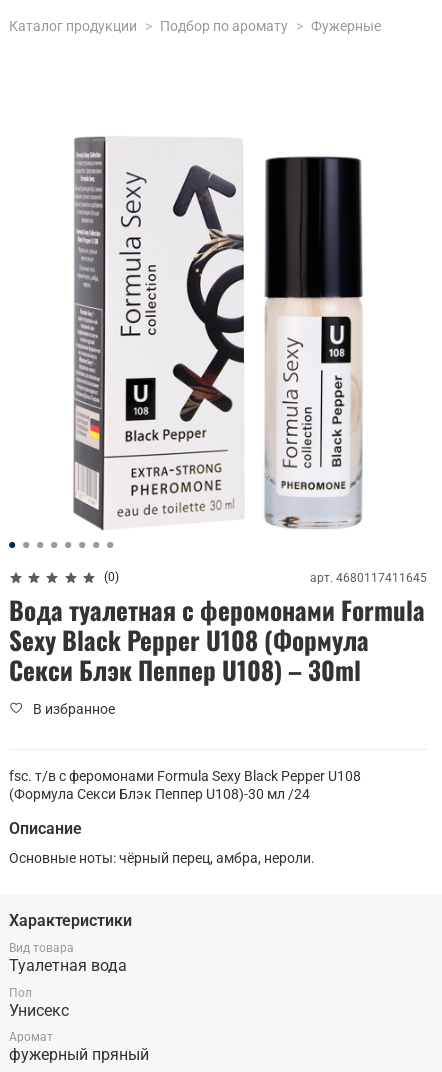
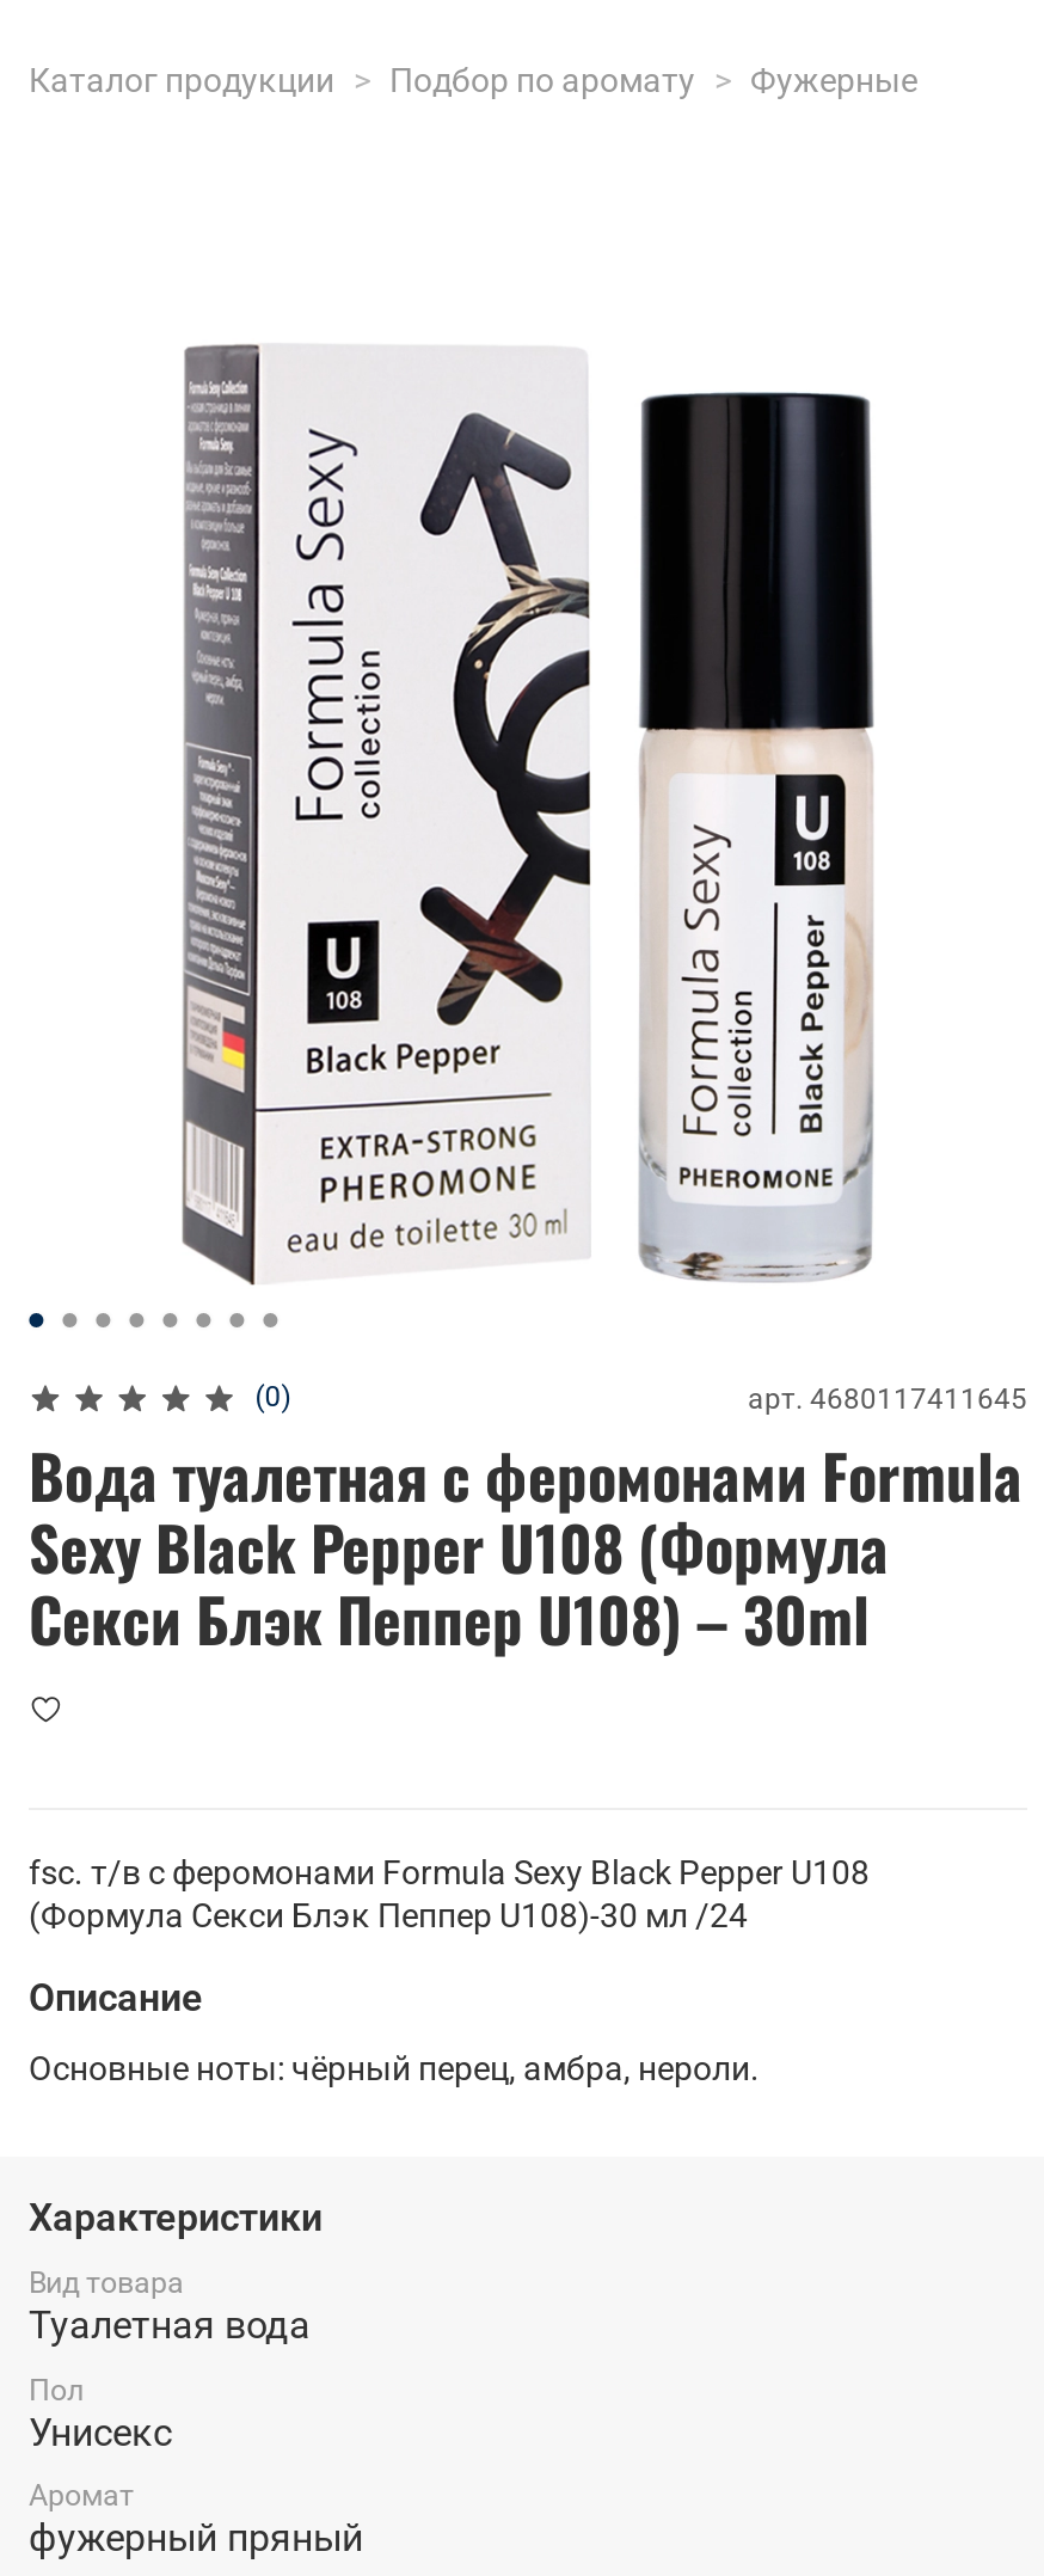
[33,700,115,716] В избранное -> none

